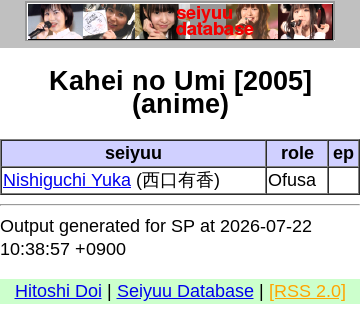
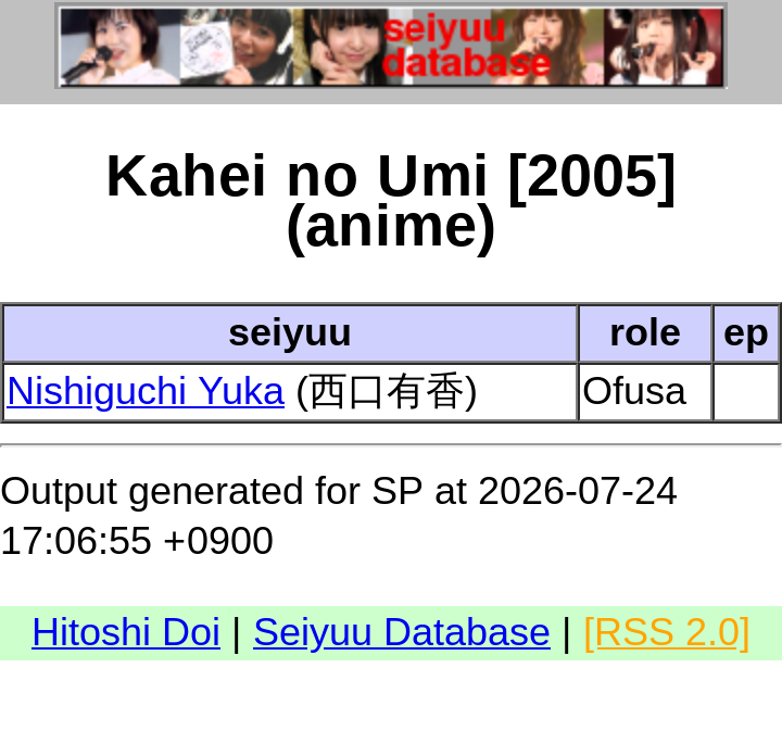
[0,216,312,236] Output generated for SP at 2026-07-22 -> [0,469,678,512] Output generated for SP at 2026-07-24
[0,239,126,259] 10:38:57 +0900 -> [0,519,274,562] 17:06:55 +0900

